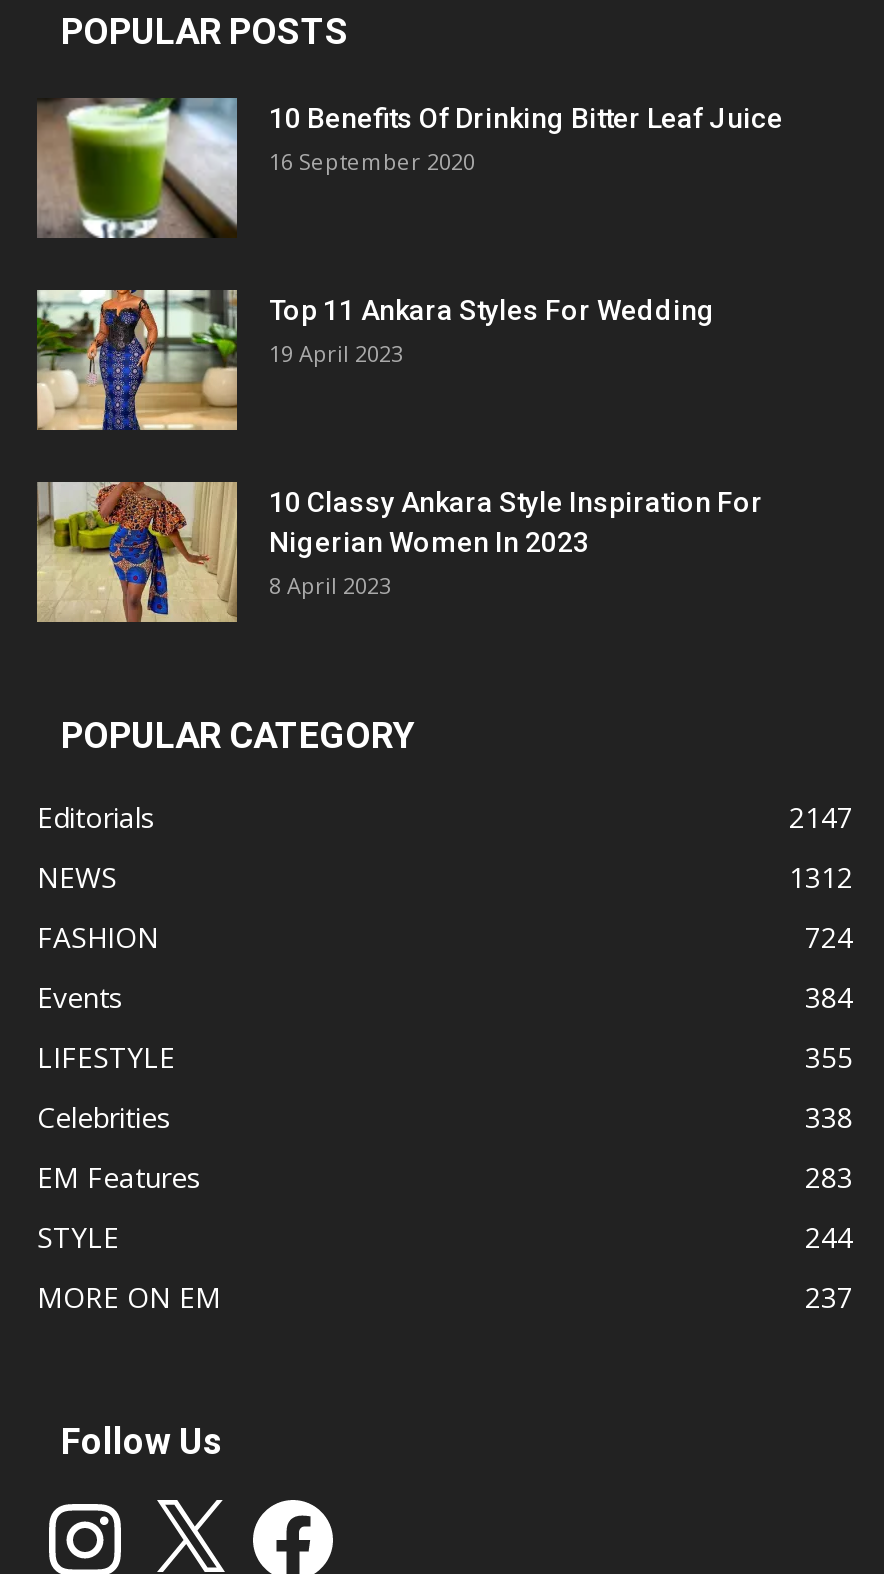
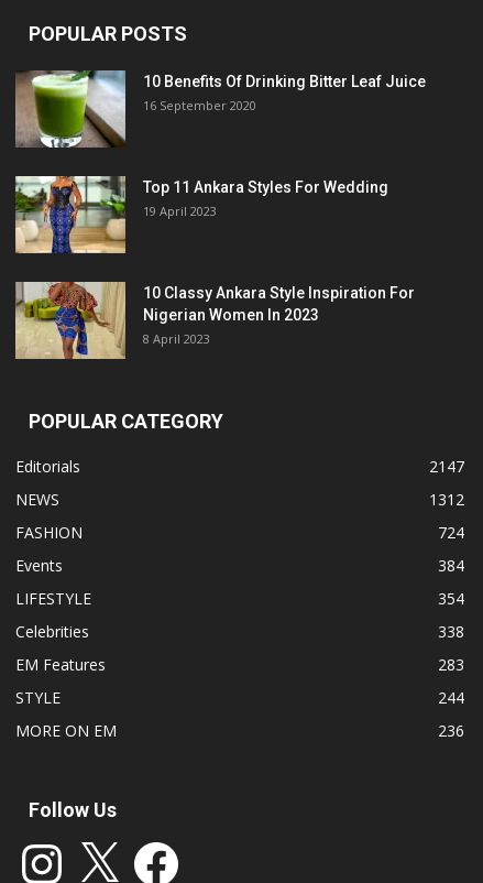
[805,1038,853,1076] 355 -> [438,588,464,609] 354
[805,1278,853,1316] 237 -> [438,720,464,741] 236

